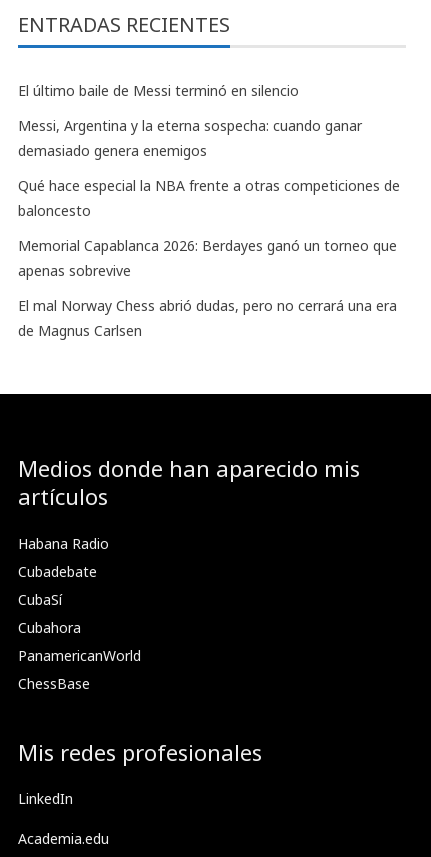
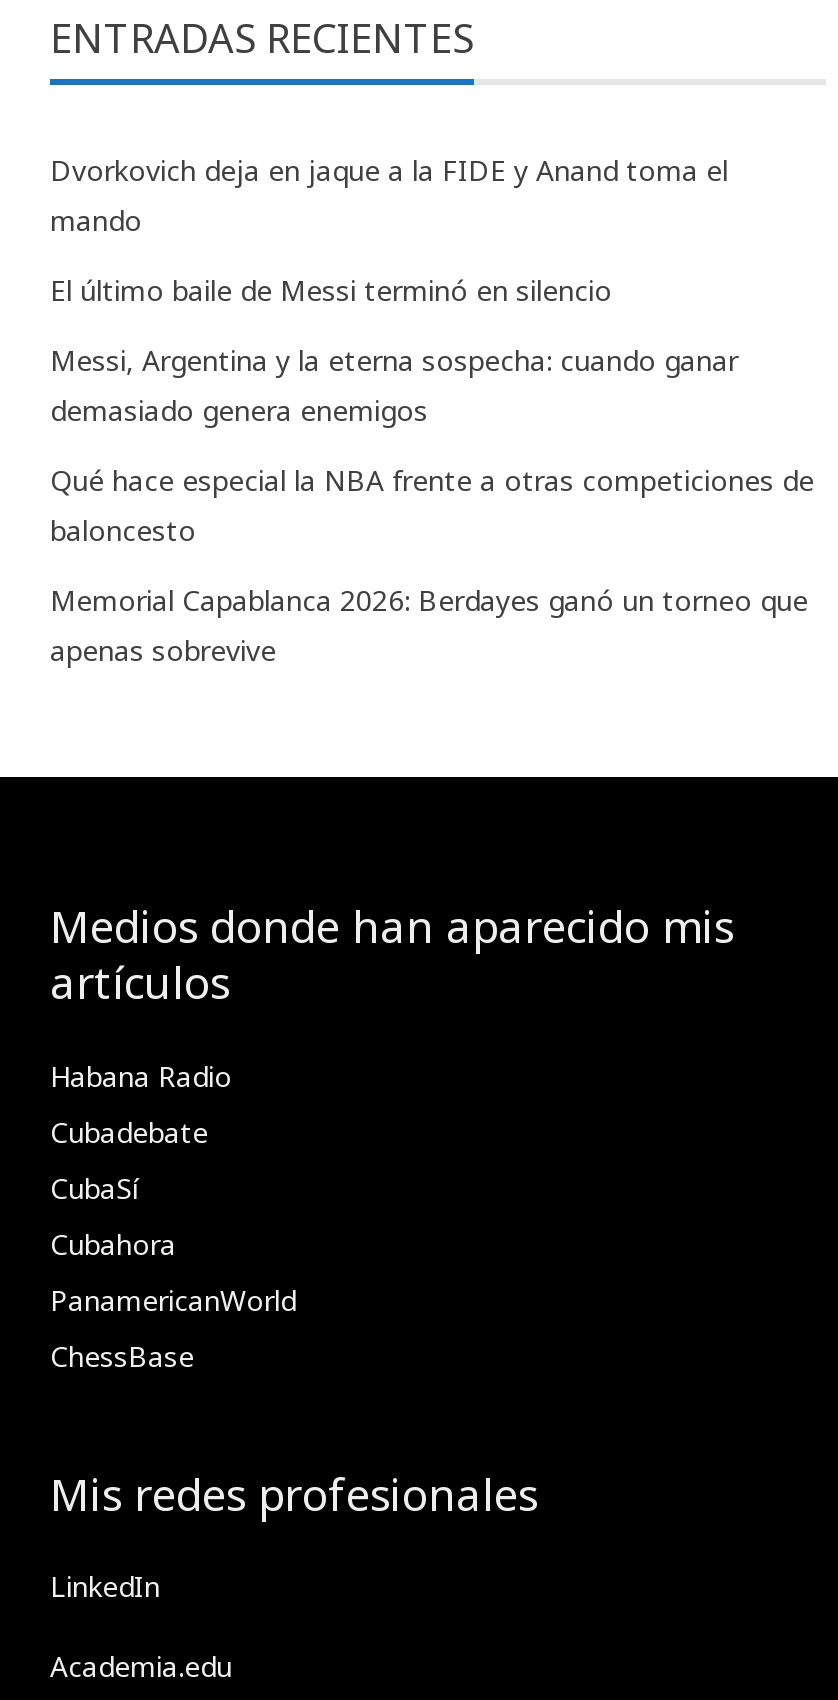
none -> [50,151,728,239] Dvorkovich deja en jaque a la FIDE y Anand toma el | mando
moved [18,81,400,280] -> [50,271,814,669]: El último baile de Messi terminó en silencio | Messi, Argentina y la eterna sospecha: cuando ganar | demasiado genera enemigos | Qué hace especial la NBA frente a otras competiciones de | baloncesto | Memorial Capablanca 2026: Berdayes ganó un torneo que | apenas sobrevive
[18,296,397,340] El mal Norway Chess abrió dudas, pero no cerrará una era | de Magnus Carlsen -> none

